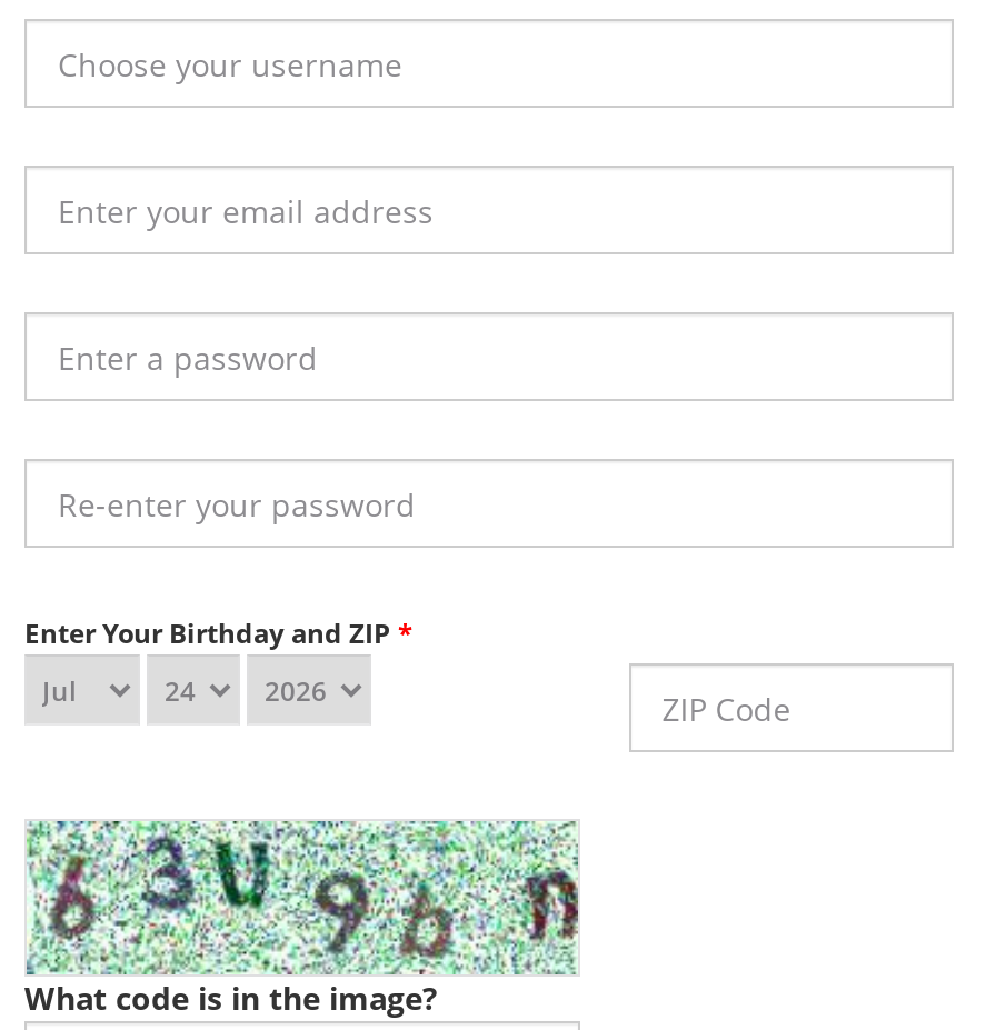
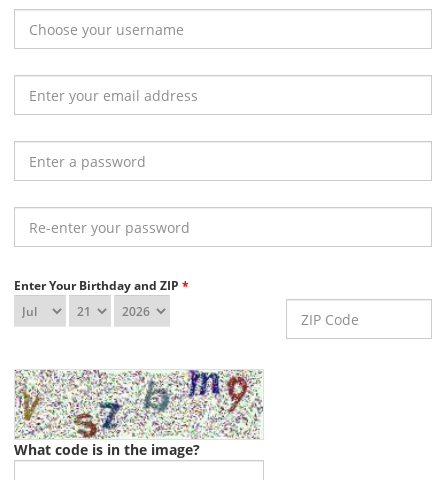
[27,819,580,977] [image] -> [14,369,264,440] [image]

